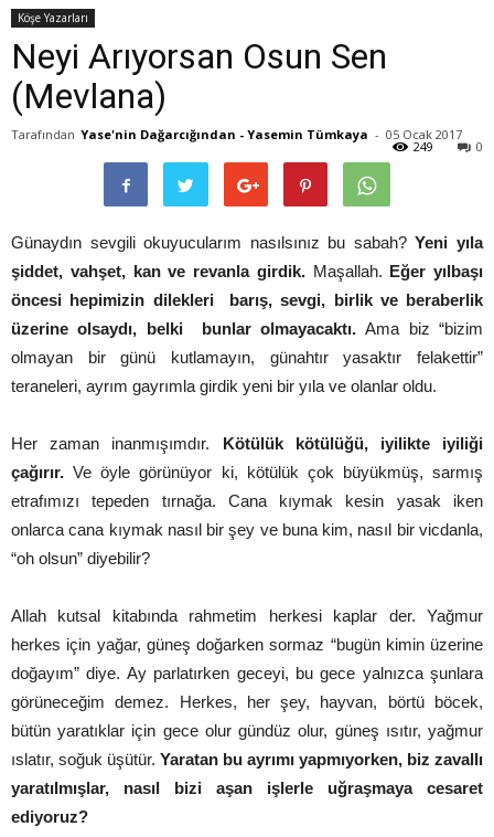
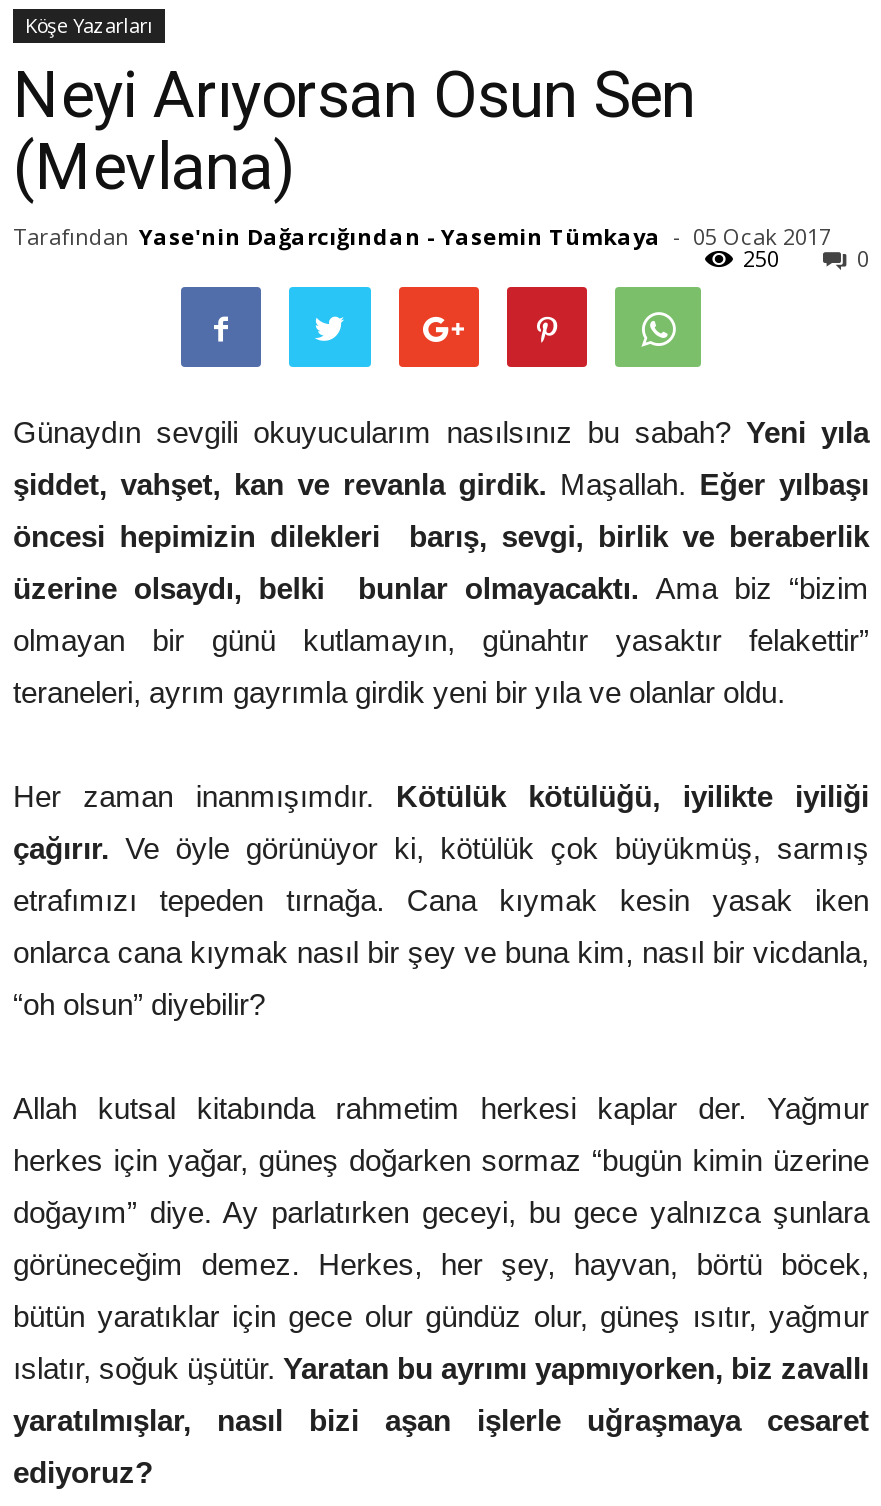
[414,138,433,155] 249 -> [743,243,779,273] 250

